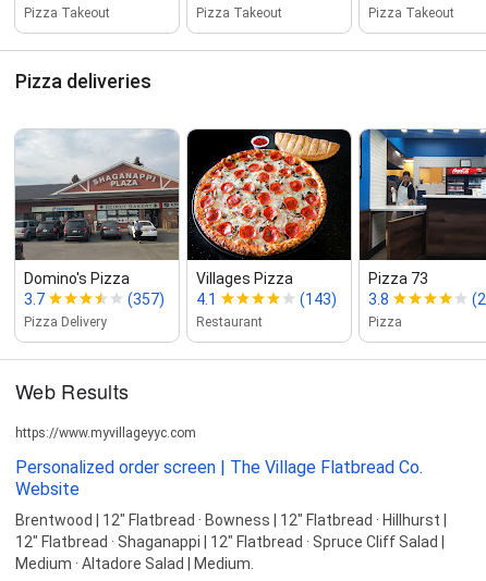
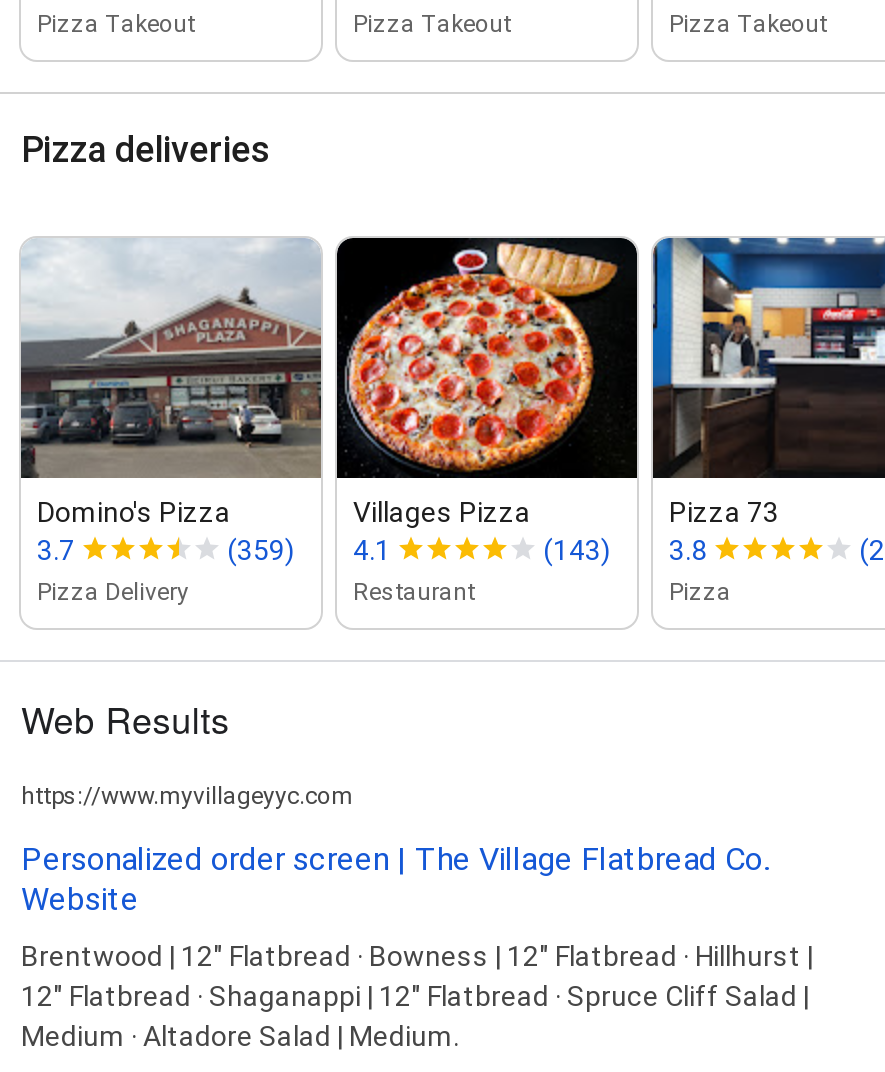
[127,290,217,308] (357) 4.1 -> [227,533,391,565] (359) 4.1

